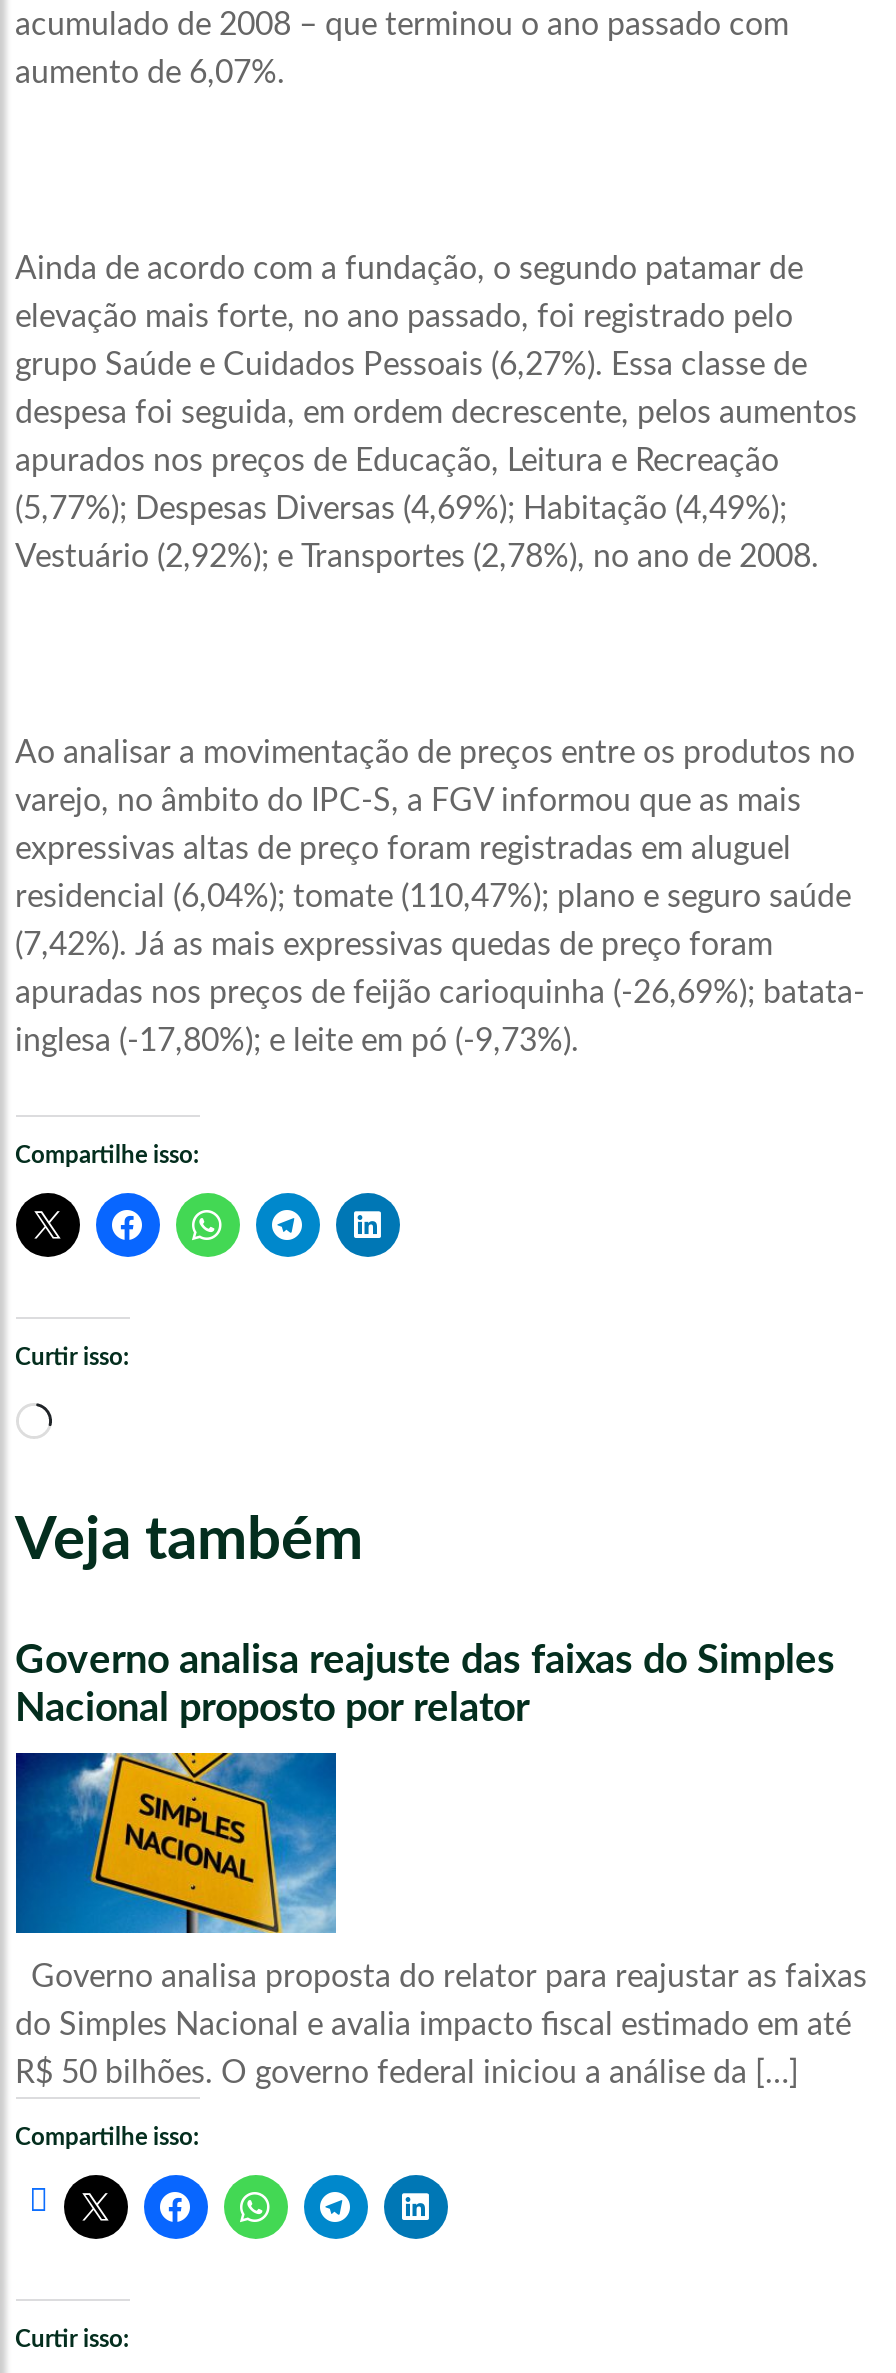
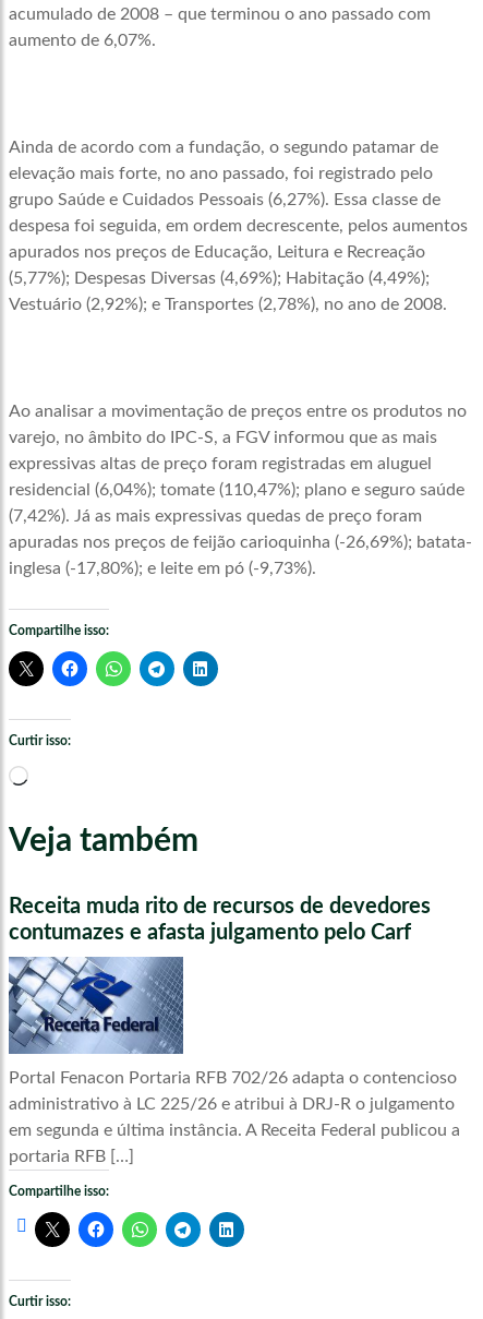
[15,1641,835,1729] Governo analisa reajuste das faixas do Simples | Nacional proposto por relator -> [8,896,430,944] Receita muda rito de recursos de devedores | contumazes e afasta julgamento pelo Carf
[14,1751,867,2089] [image] | Governo analisa proposta do relator para reajustar as faixas | do Simples Nacional e avalia impacto fiscal estimado em até | R$ 50 bilhões. O governo federal iniciou a análise da […] -> [8,976,460,1165] [image] | Portal Fenacon Portaria RFB 702/26 adapta o contencioso | administrativo à LC 225/26 e atribui à DRJ-R o julgamento | em segunda e última instância. A Receita Federal publicou a | portaria RFB […]

